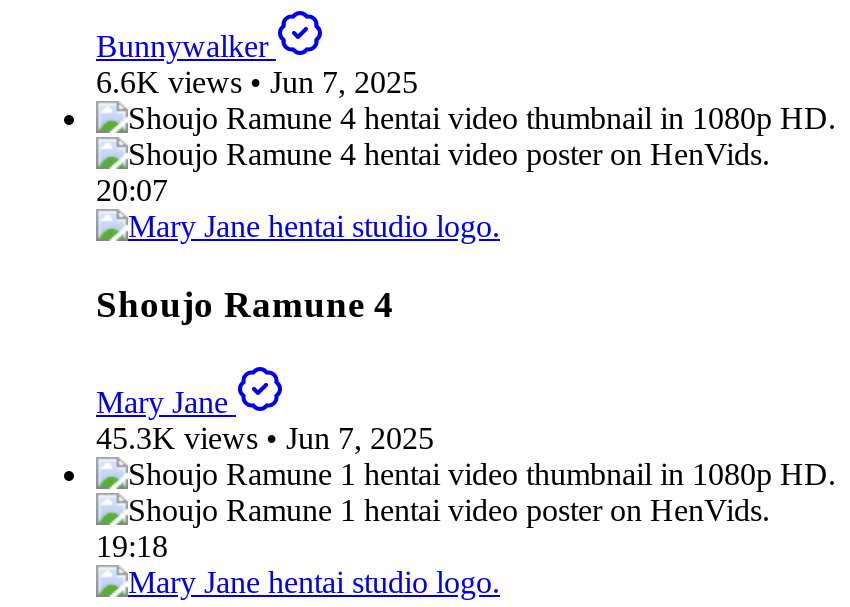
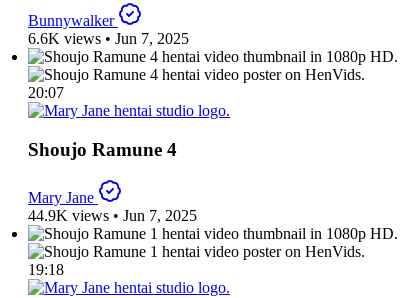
[96,421,434,455] 45.3K views • Jun 7, 2025 -> [28,207,197,224] 44.9K views • Jun 7, 2025

